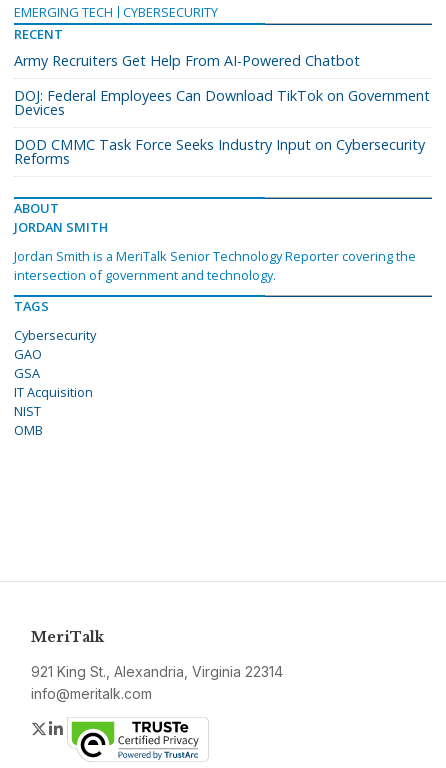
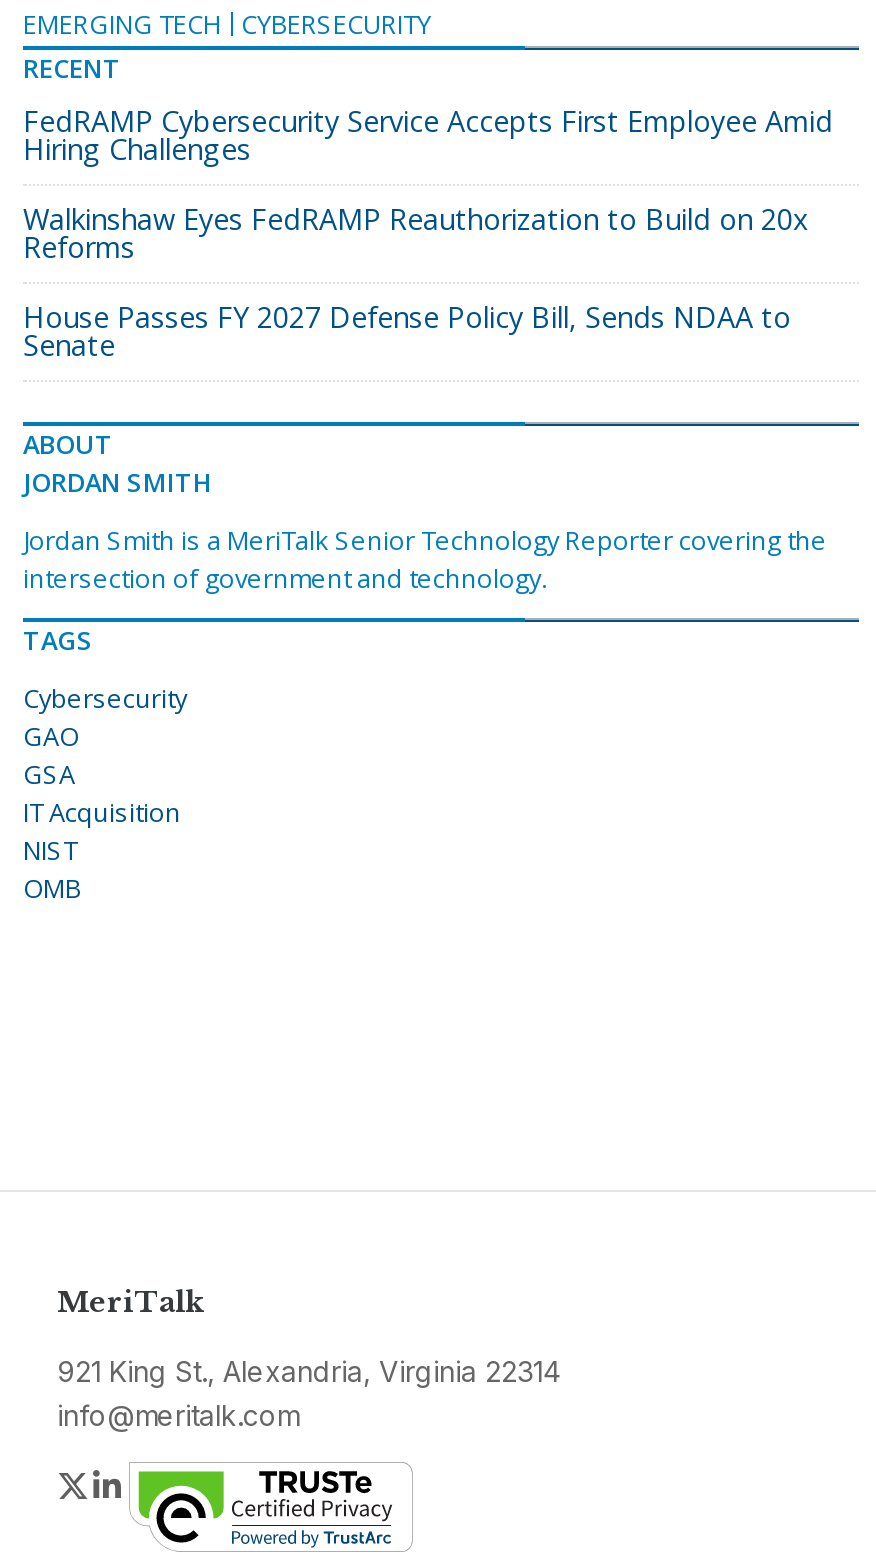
[14,51,430,154] Army Recruiters Get Help From AI-Powered Chatbot | DOJ: Federal Employees Can Download TikTok on Government | Devices | DOD CMMC Task Force Seeks Industry Input on Cybersecurity -> [23,102,833,238] FedRAMP Cybersecurity Service Accepts First Employee Amid | Hiring Challenges | Walkinshaw Eyes FedRAMP Reauthorization to Build on 20x
moved [14,149,70,168] -> [23,228,135,266]: Reforms
none -> [23,298,791,364] House Passes FY 2027 Defense Policy Bill, Sends NDAA to | Senate

